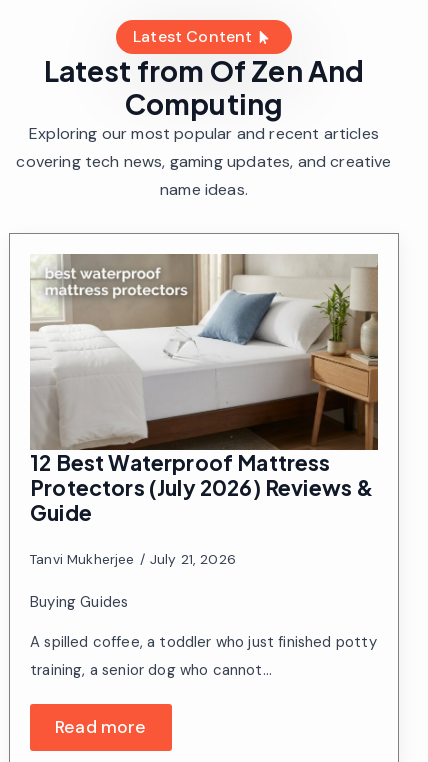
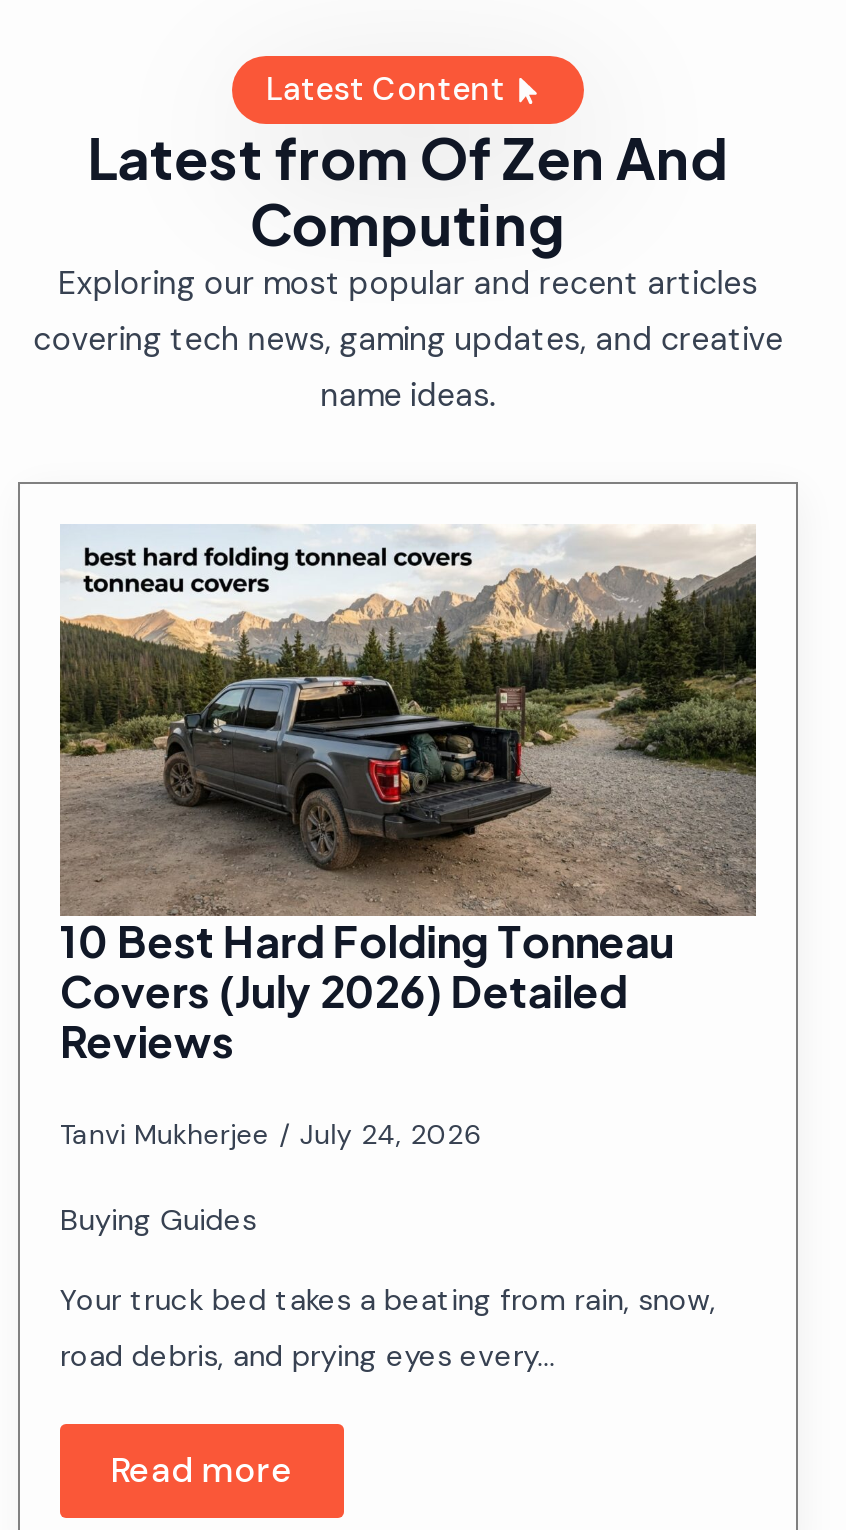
[30,253,379,526] [image] | 12 Best Waterproof Mattress | Protectors (July 2026) Reviews & | Guide -> [58,524,758,1068] [image] | 10 Best Hard Folding Tonneau | Covers (July 2026) Detailed | Reviews
[30,550,236,568] Tanvi Mukherjee July 21, 2026 -> [60,1116,482,1152] Tanvi Mukherjee July 24, 2026
[30,632,377,680] A spilled coffee, a toddler who just finished potty | training, a senior dog who cannot… -> [60,1280,716,1376] Your truck bed takes a beating from rain, snow, | road debris, and prying eyes every…

